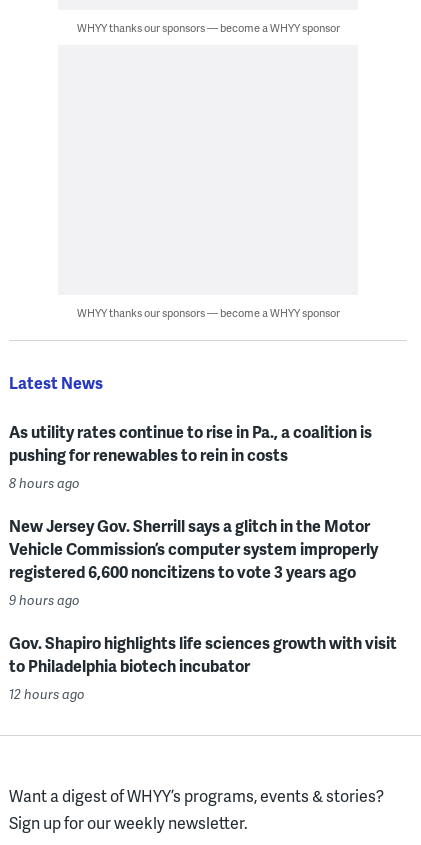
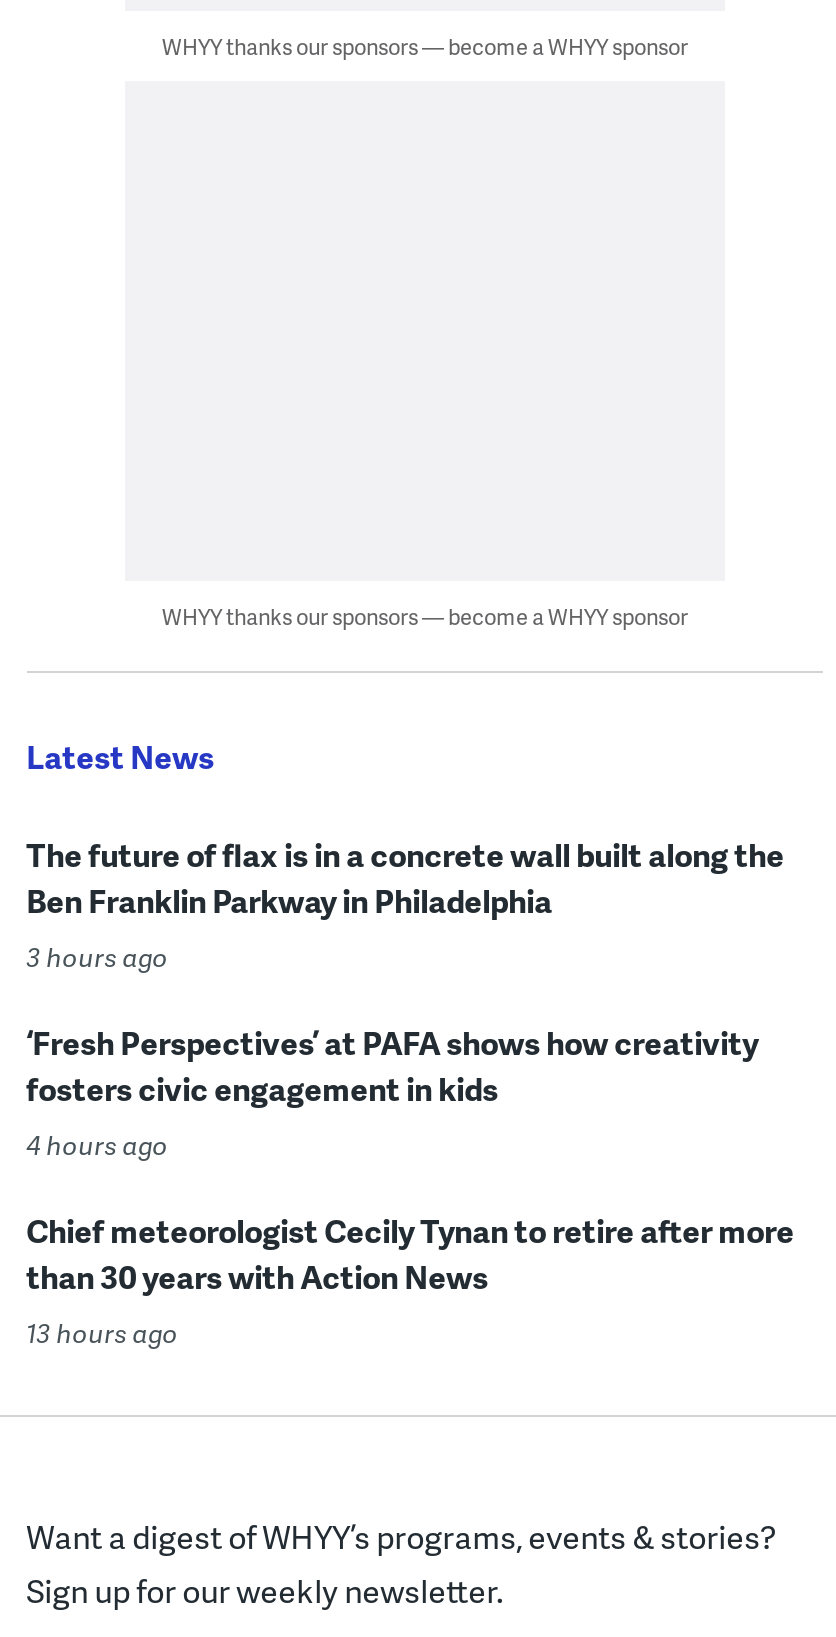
[9,420,372,492] As utility rates continue to rise in Pa., a coalition is | pushing for renewables to rein in costs | 8 hours ago -> [26,832,784,976] The future of flax is in a concrete wall built along the | Ben Franklin Parkway in Philadelphia | 3 hours ago
[9,514,378,609] New Jersey Gov. Sherrill says a glitch in the Motor | Vehicle Commission’s computer system improperly | registered 6,600 noncitizens to vote 3 years ago | 9 hours ago -> [26,1020,758,1164] ‘Fresh Perspectives’ at PAFA shows how creativity | fosters civic engagement in kids | 4 hours ago
[9,631,397,703] Gov. Shapiro highlights life sciences growth with visit | to Philadelphia biotech incubator | 12 hours ago -> [26,1208,794,1352] Chief meteorologist Cecily Tynan to retire after more | than 30 years with Action News | 13 hours ago

